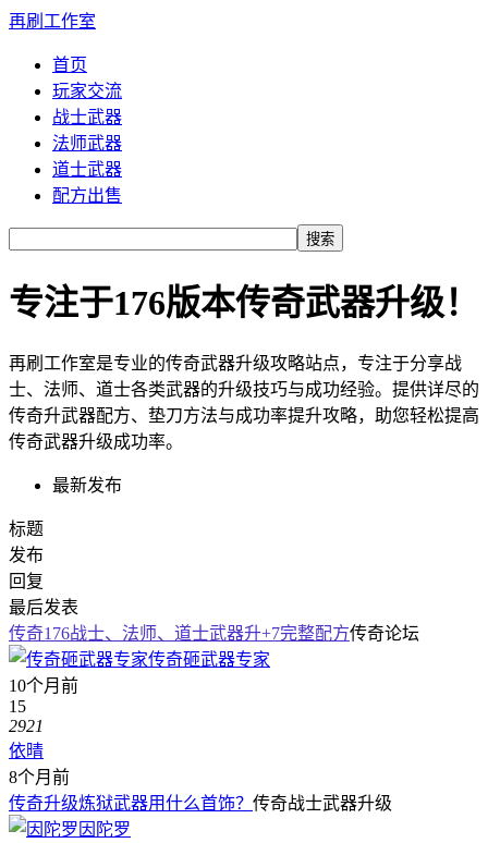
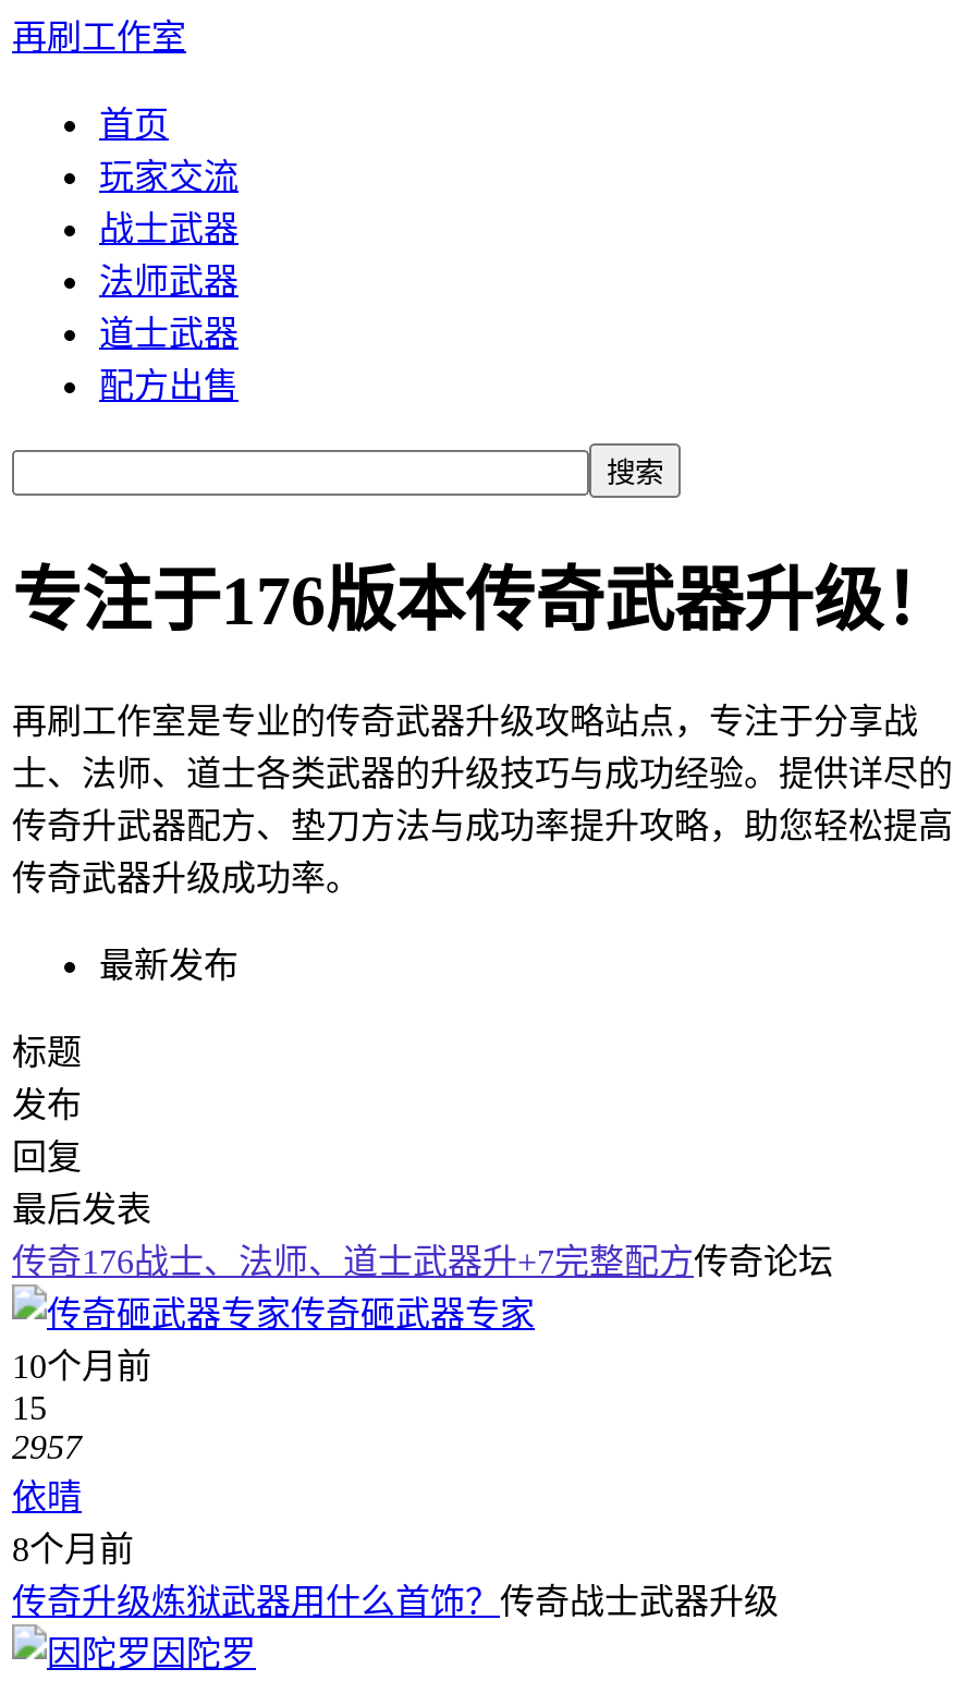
[9,717,44,735] 2921 -> [12,1428,82,1465] 2957

